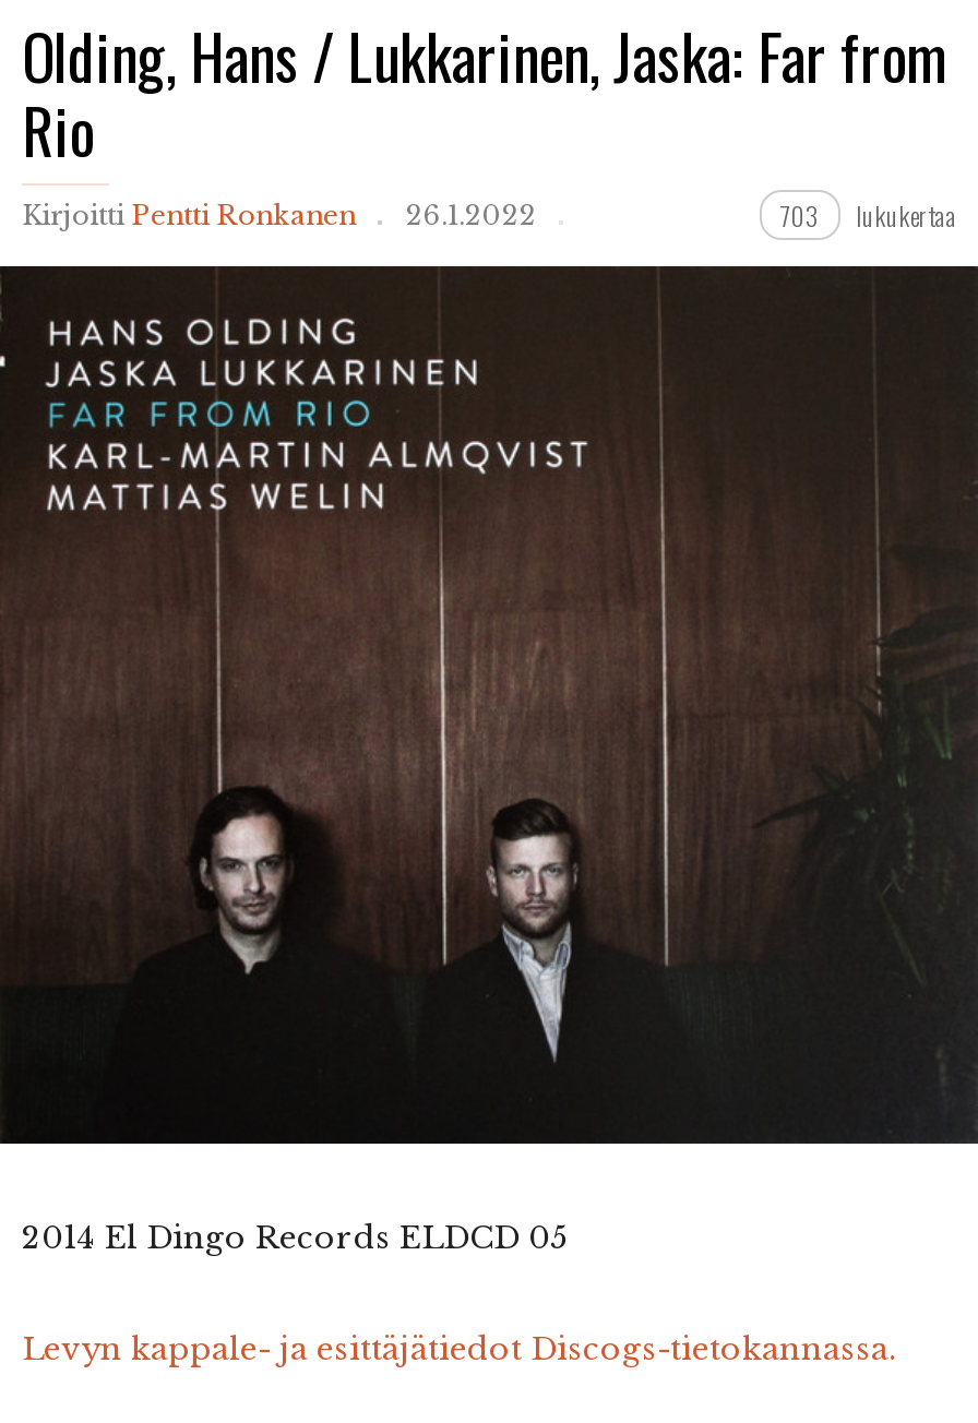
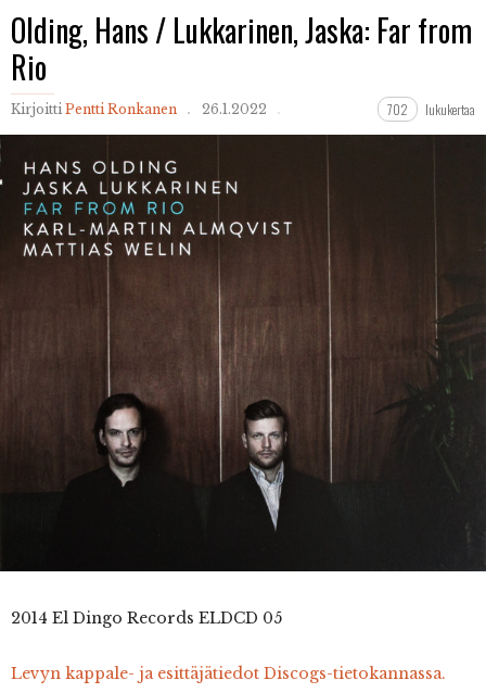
[779,196,956,234] 703 lukukertaa -> [387,100,475,118] 702 lukukertaa

